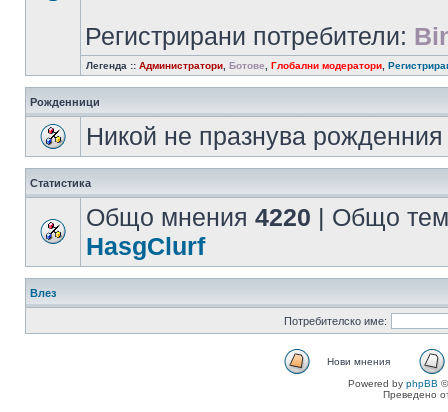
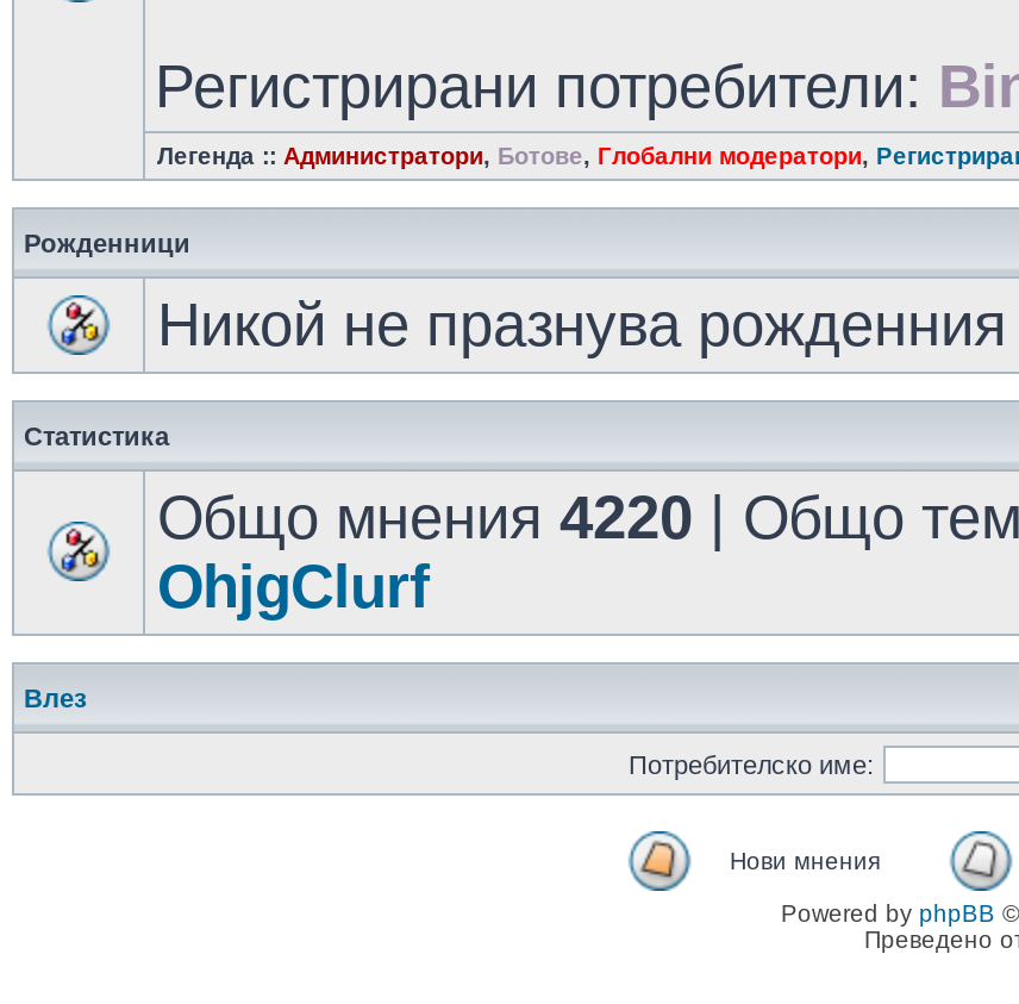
[86,232,205,260] HasgClurf -> [157,553,429,619] OhjgClurf

